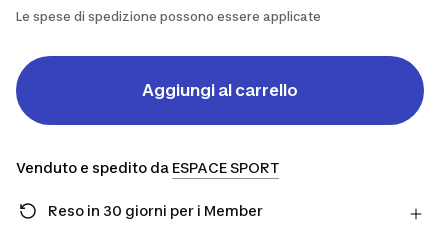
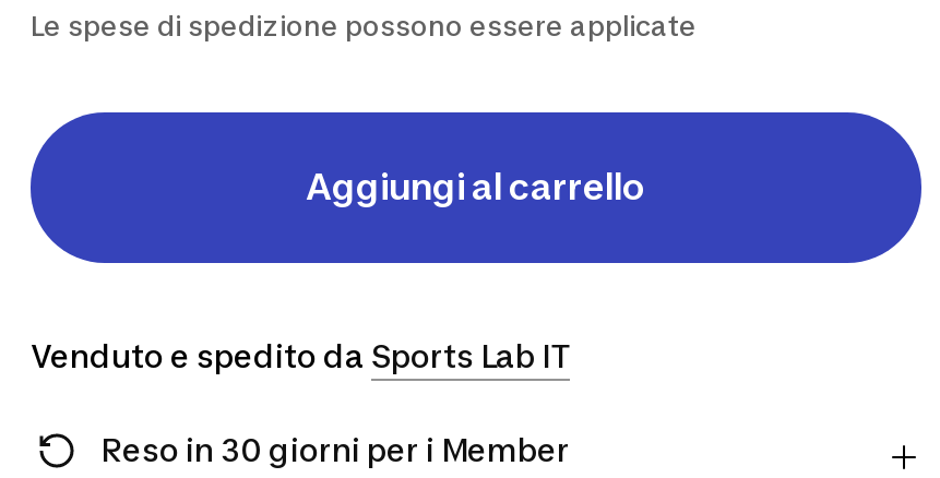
[16,159,279,176] Venduto e spedito da ESPACE SPORT -> [31,337,570,374] Venduto e spedito da Sports Lab IT

